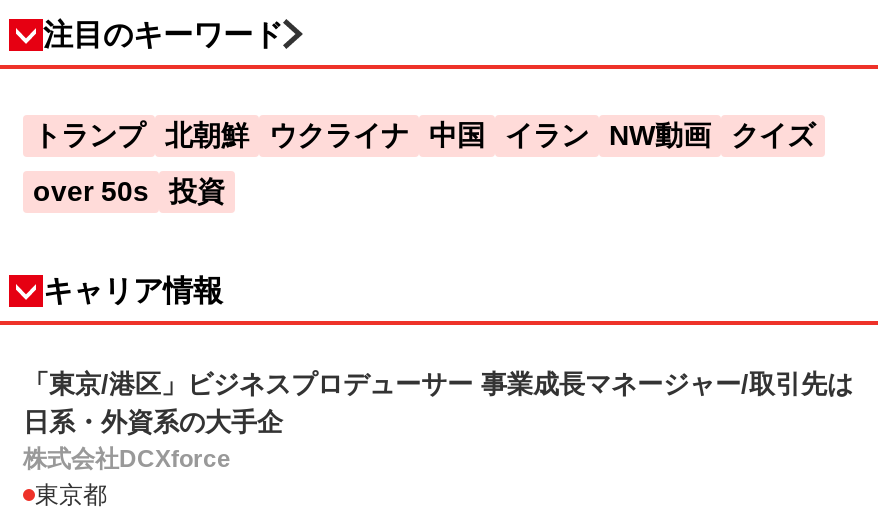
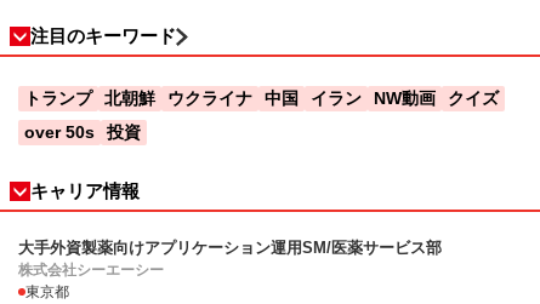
[23,368,853,472] 「東京/港区」ビジネスプロデューサー 事業成長マネージャー/取引先は | 日系・外資系の大手企 | 株式会社DCXforce -> [18,239,442,279] 大手外資製薬向けアプリケーション運用SM/医薬サービス部 | 株式会社シーエーシー

